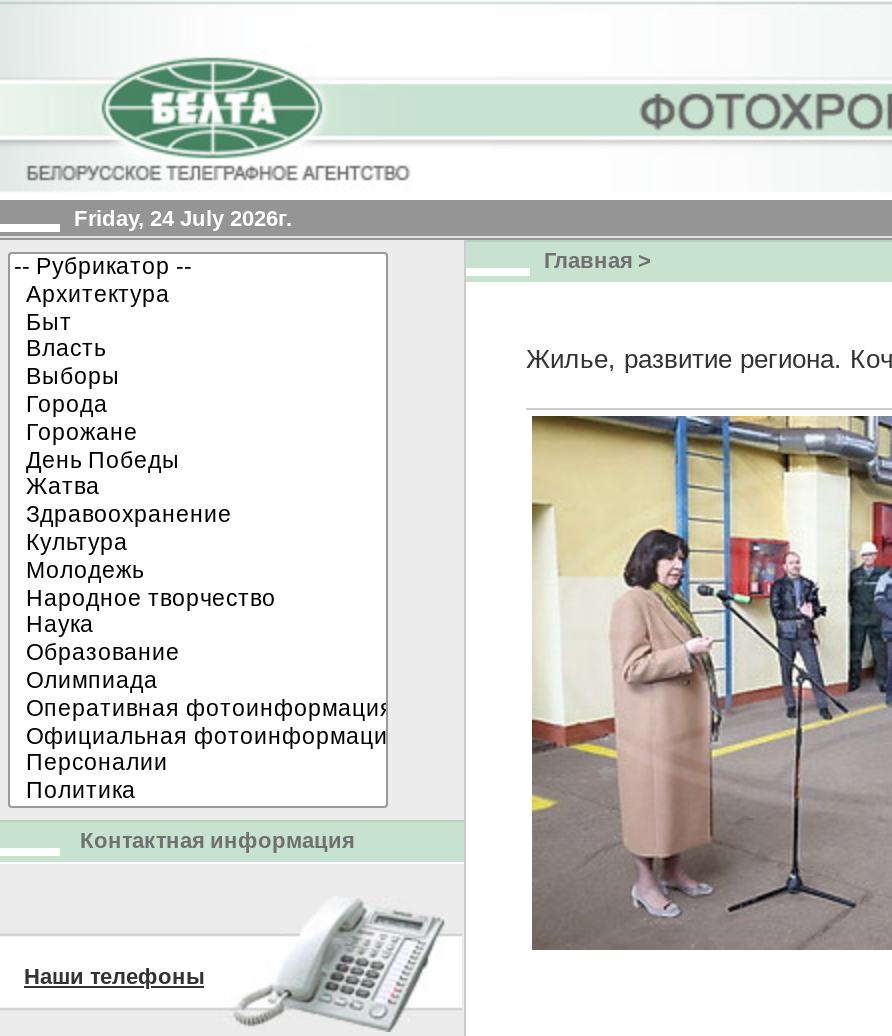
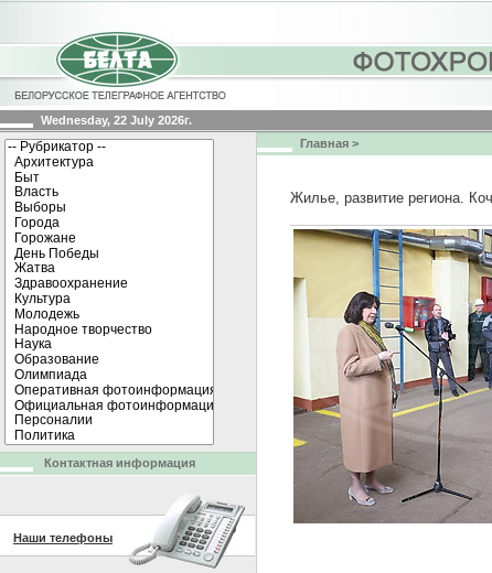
[74,206,292,230] Friday, 24 July 2026г. -> [41,113,192,127] Wednesday, 22 July 2026г.

